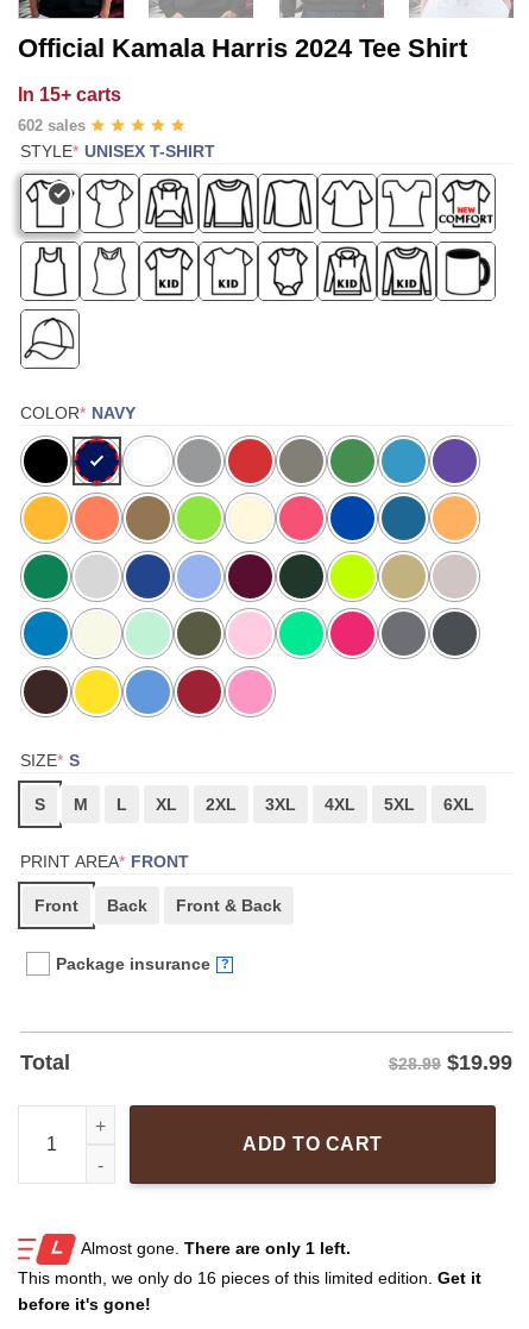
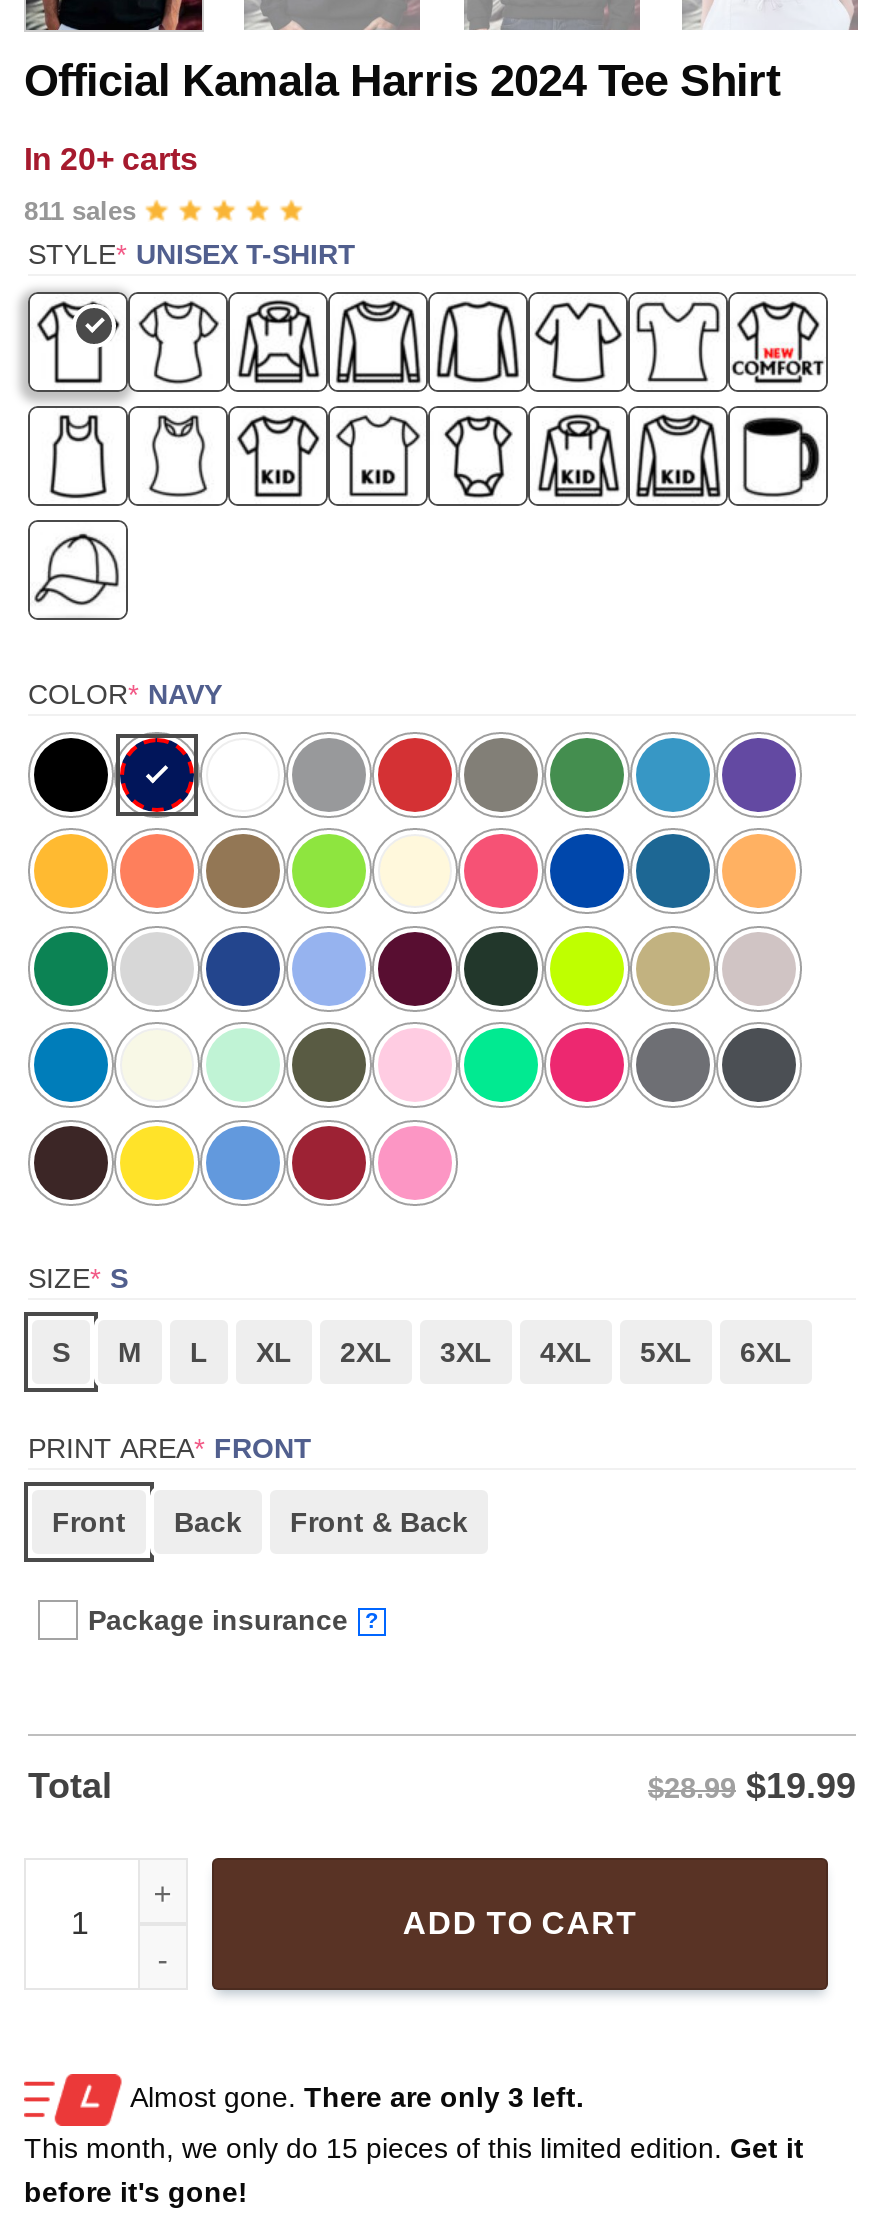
[18,84,121,104] In 15+ carts -> [24,141,198,175] In 20+ carts
[18,116,86,134] 602 sales -> [24,195,136,225] 811 sales
[81,1238,351,1257] Almost gone. There are only 1 left. -> [130,2082,584,2114] Almost gone. There are only 3 left.
[18,1268,481,1287] This month, we only do 16 pieces of this limited edition. Get it -> [24,2132,804,2164] This month, we only do 15 pieces of this limited edition. Get it

